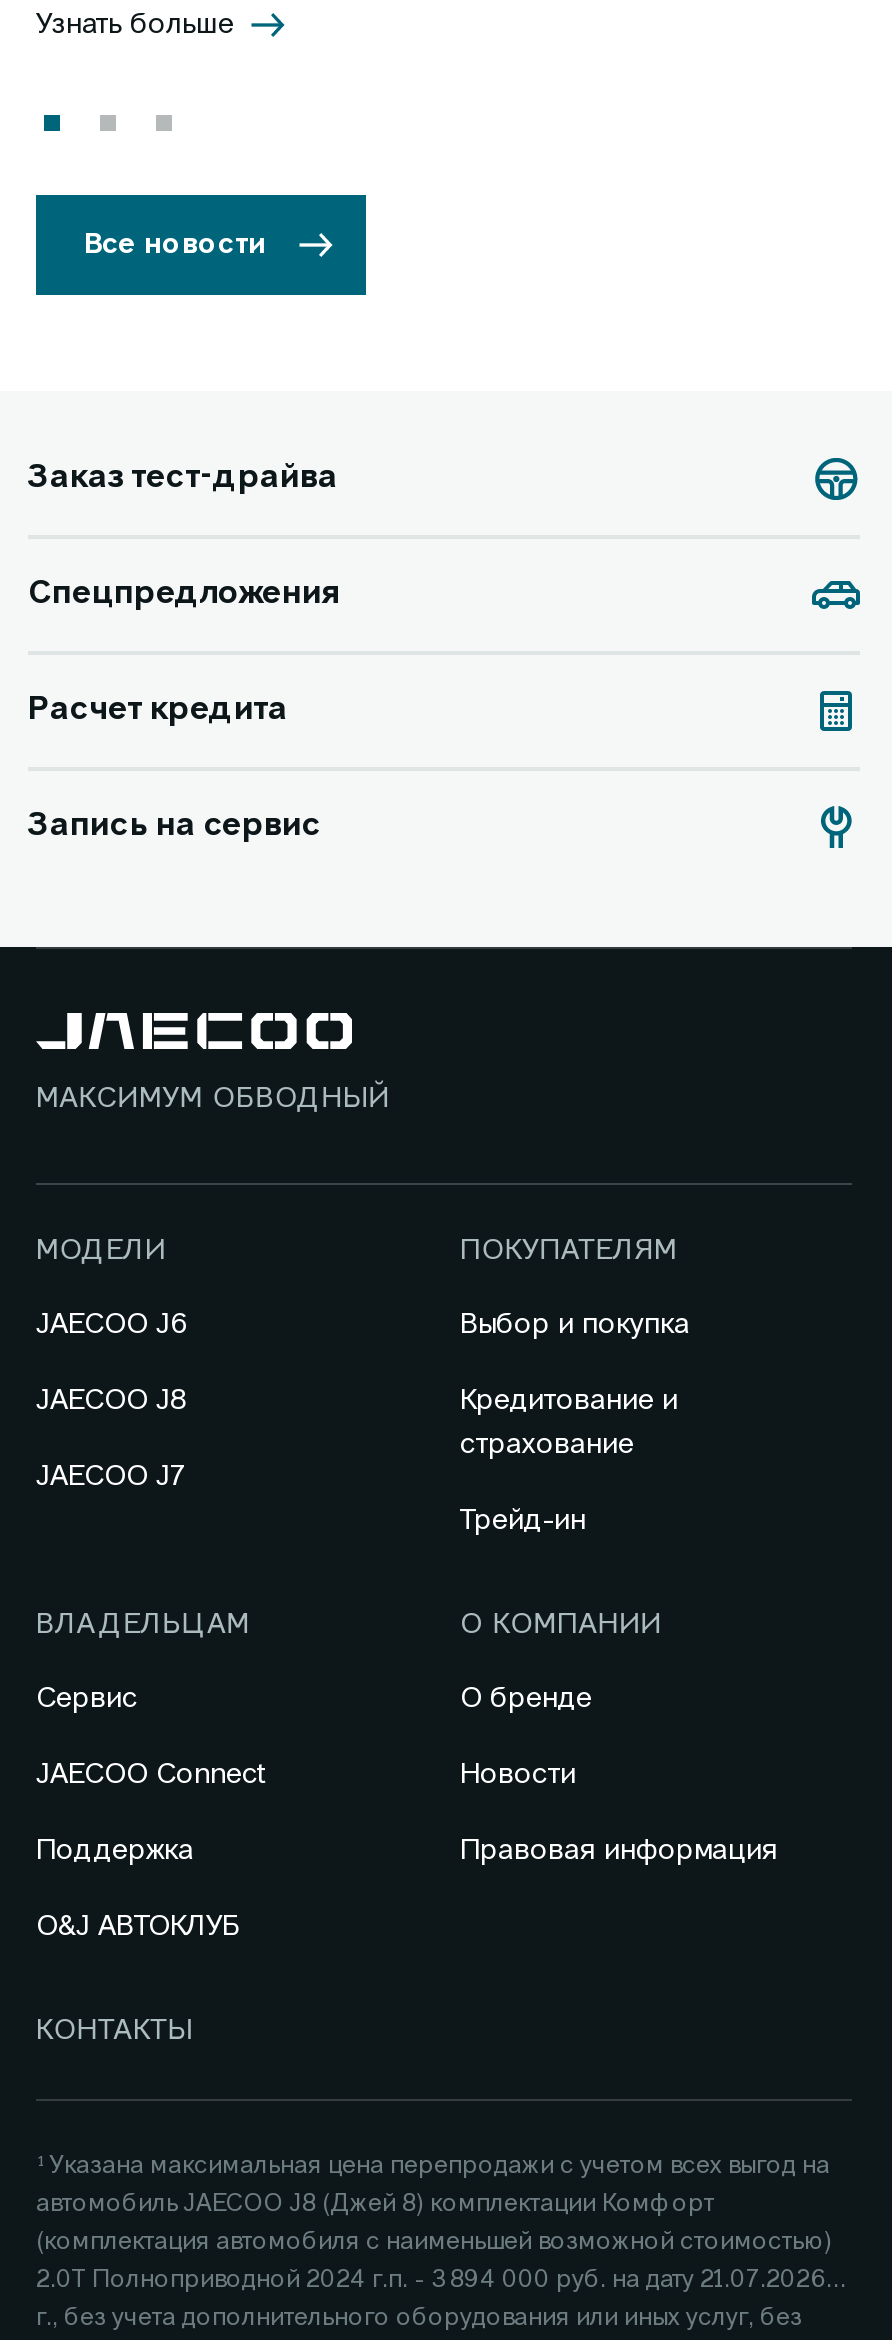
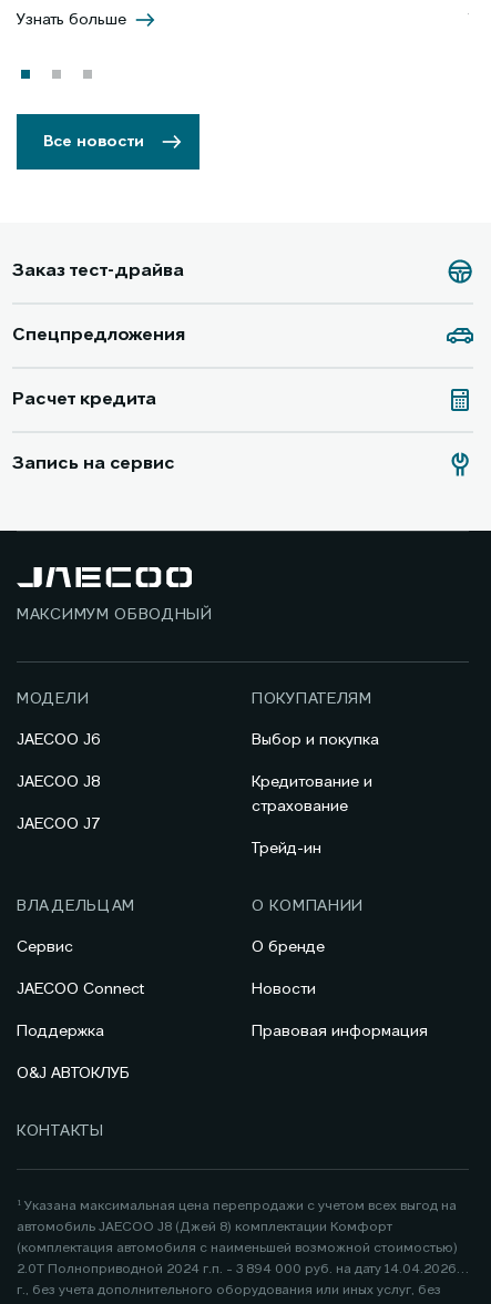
[36,2269,826,2293] 2.0Т Полноприводной 2024 г.п. - 3 894 000 руб. на дату 21.07.2026 -> [17,1263,457,1276] 2.0Т Полноприводной 2024 г.п. - 3 894 000 руб. на дату 14.04.2026

